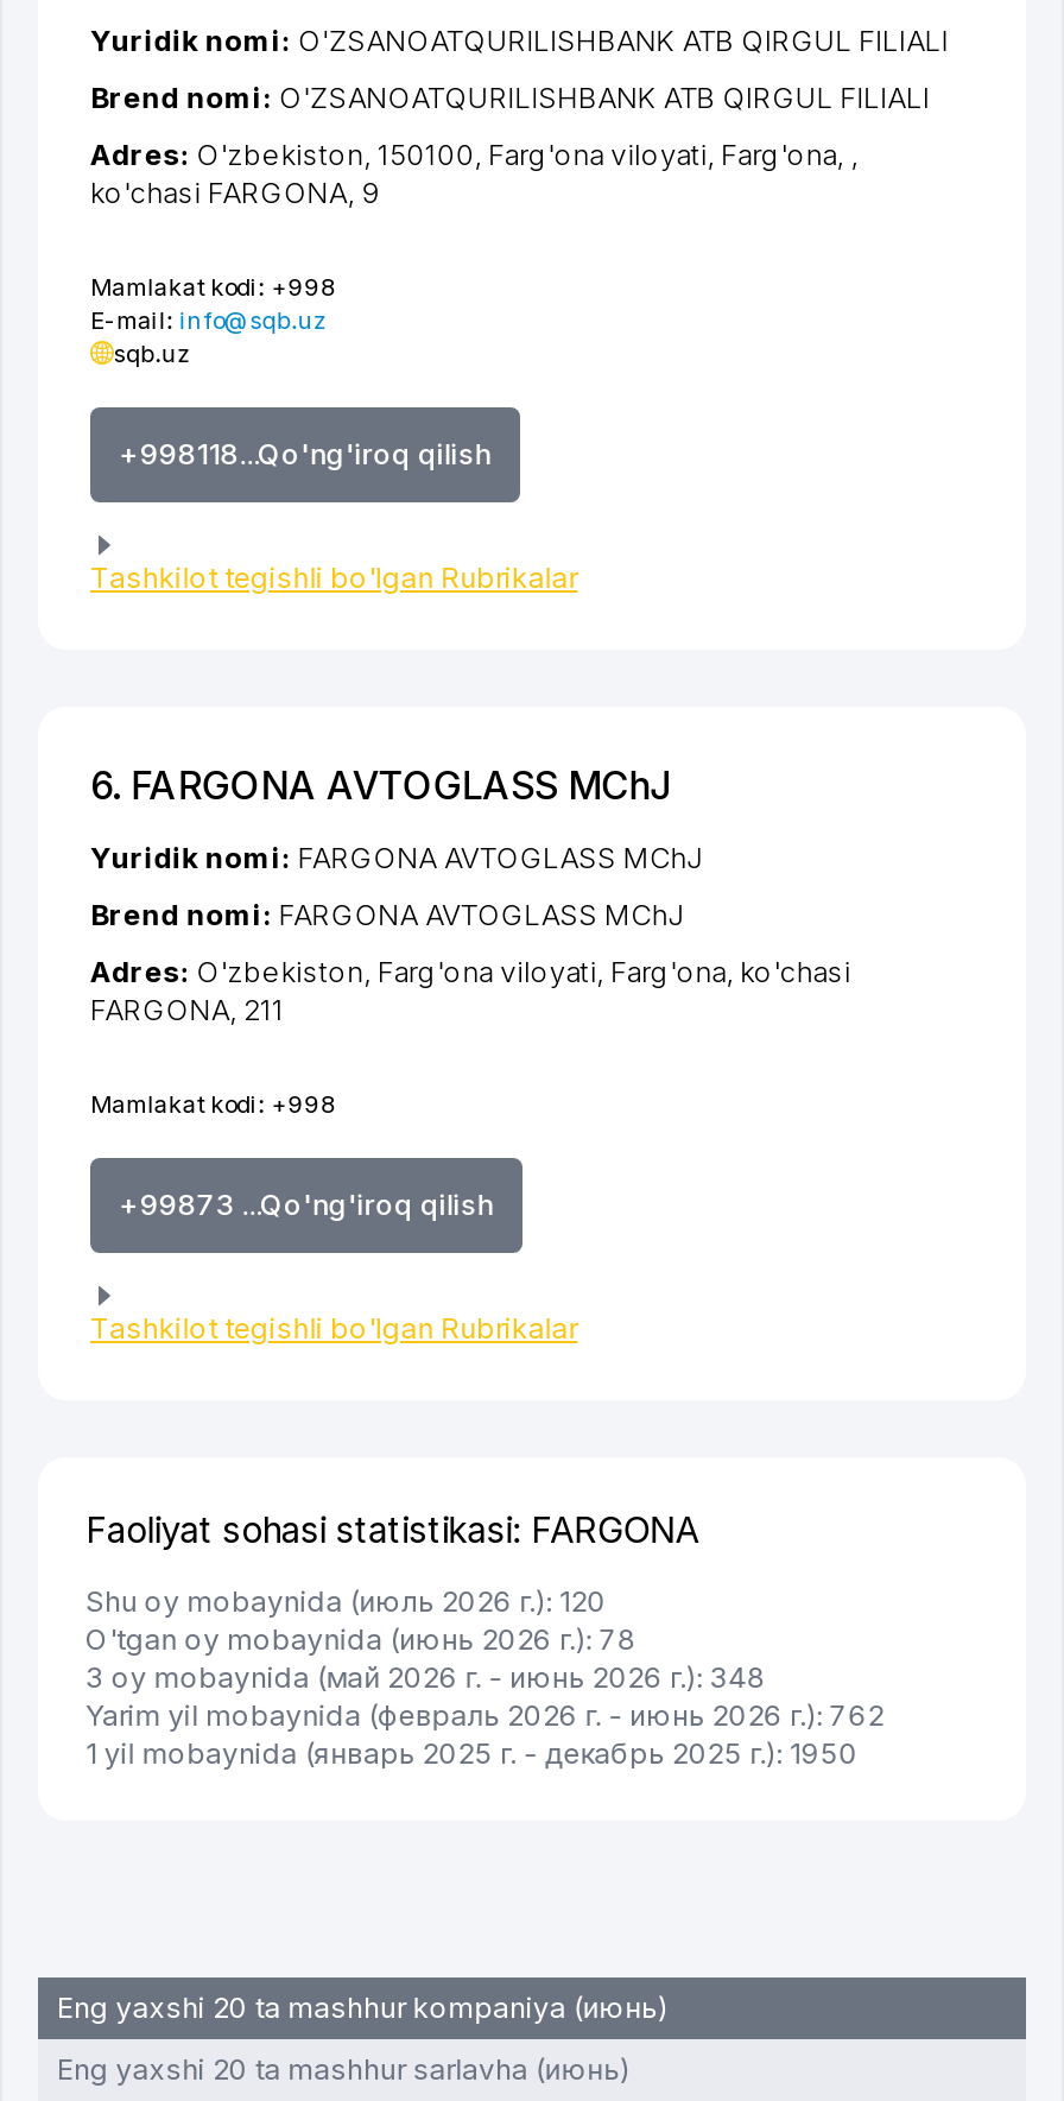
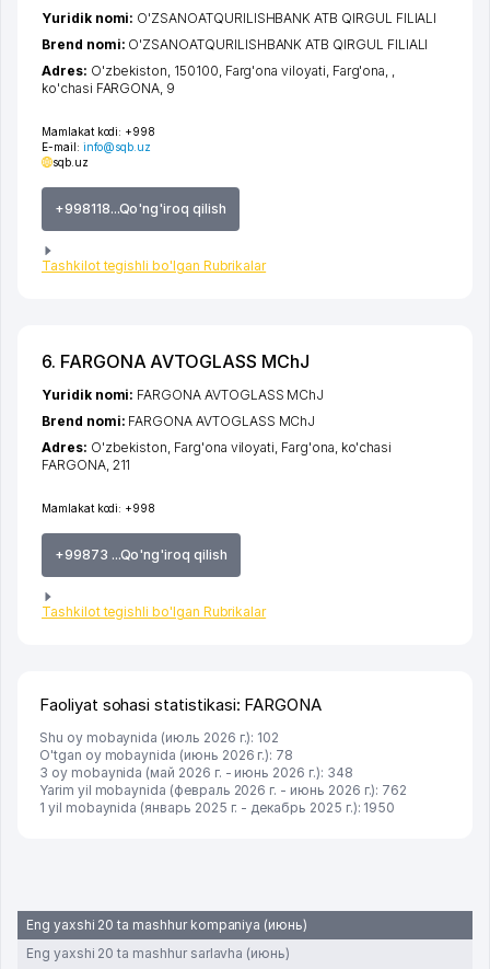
[85,1584,606,1620] Shu oy mobaynida (июль 2026 г.): 120 -> [39,730,279,746] Shu oy mobaynida (июль 2026 г.): 102

